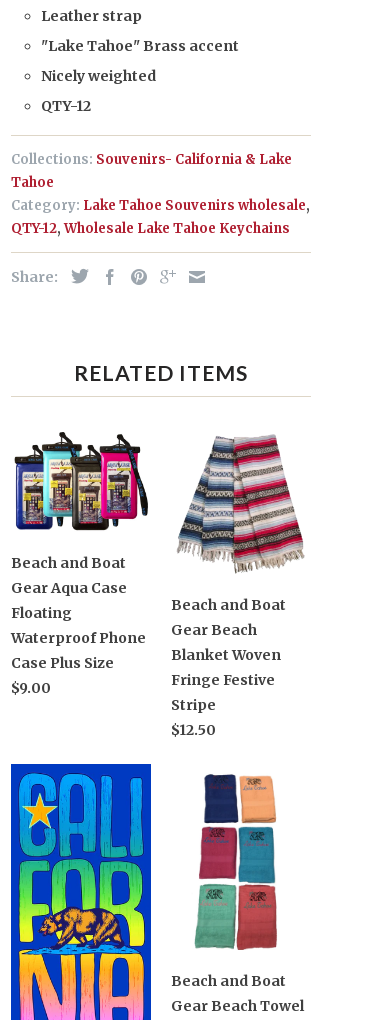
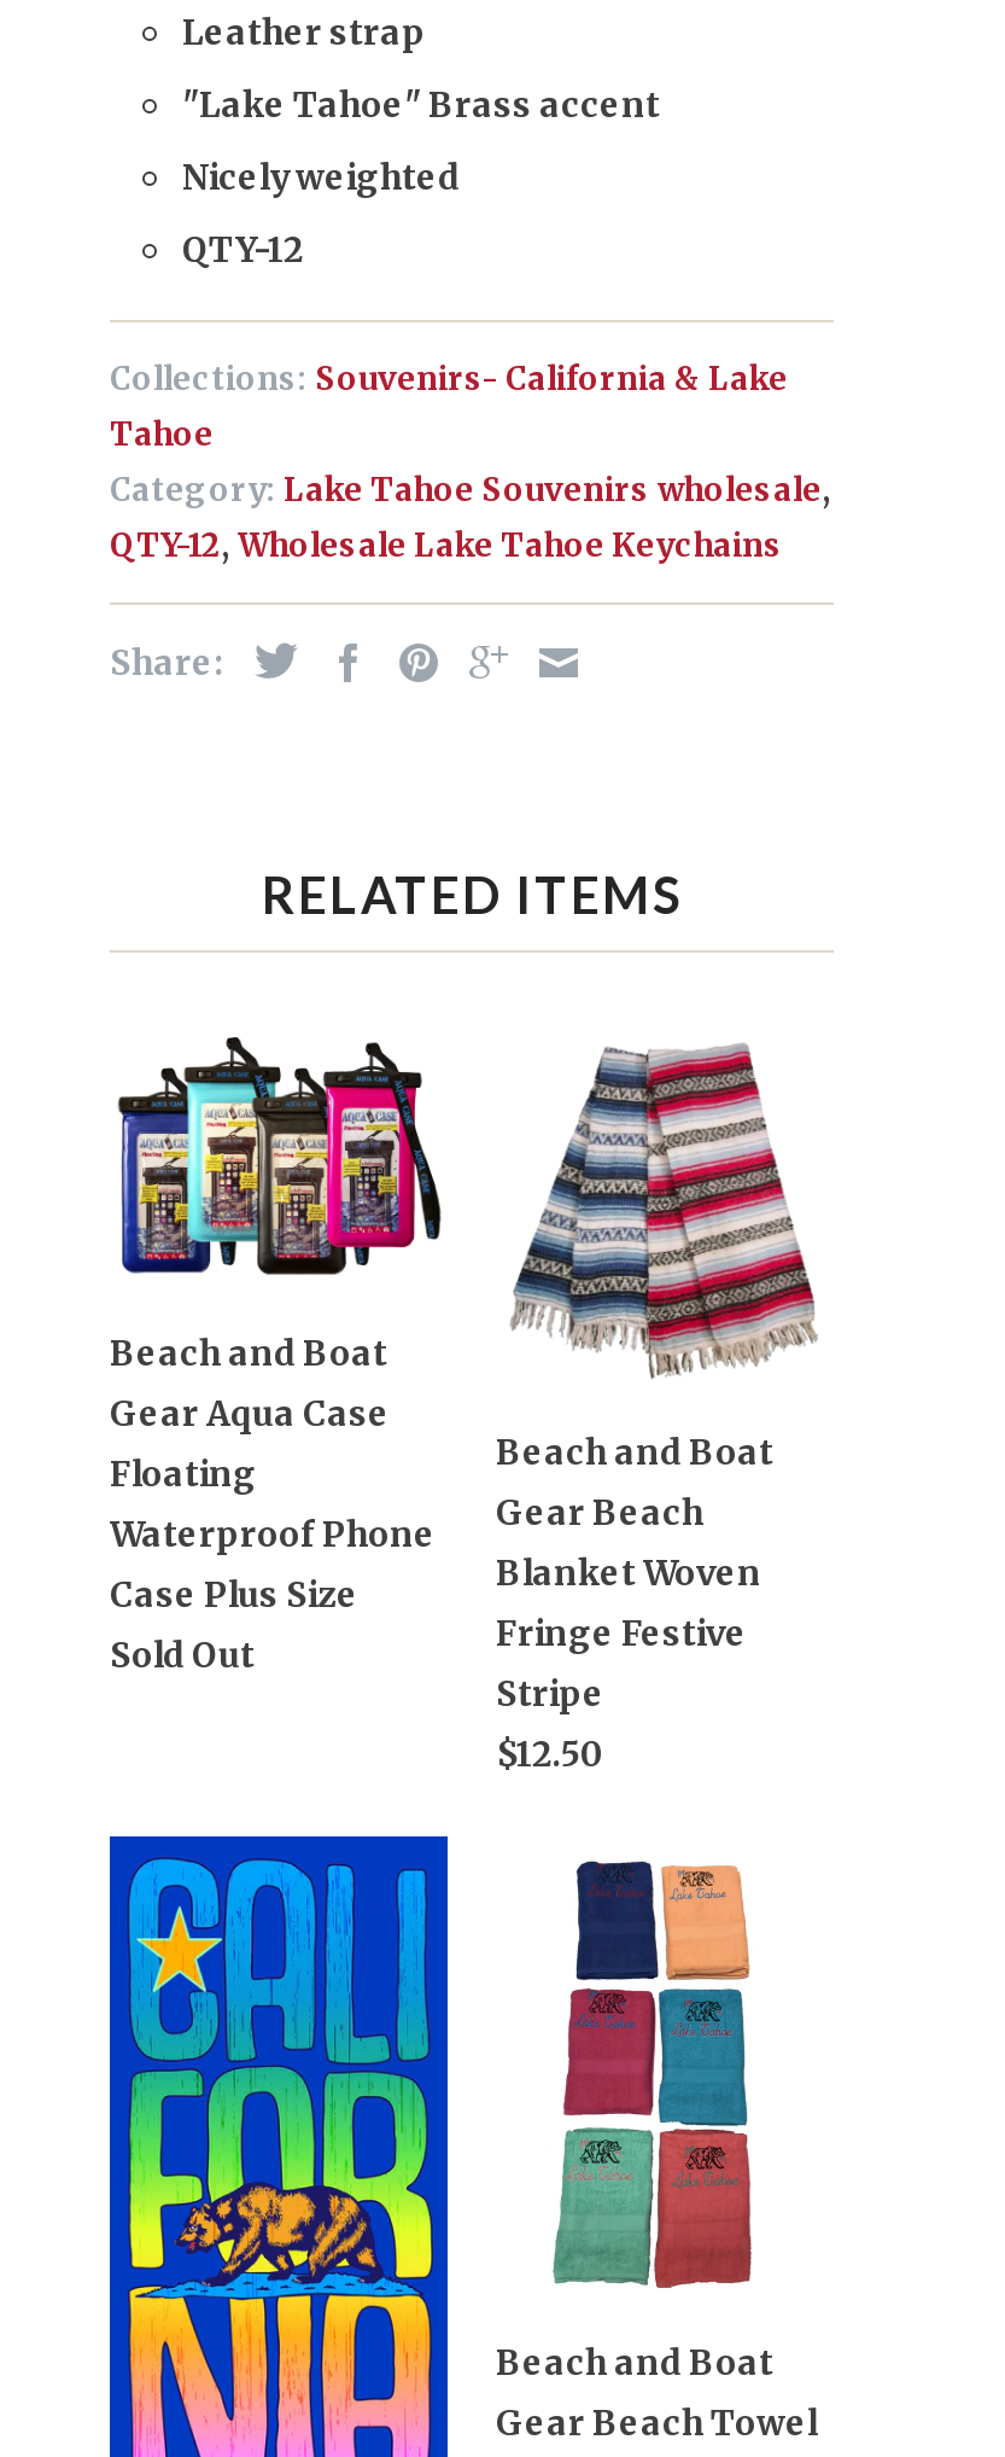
[11,679,51,697] $9.00 -> [110,1634,255,1678] Sold Out

